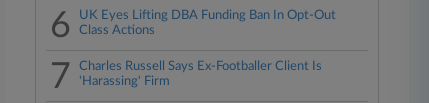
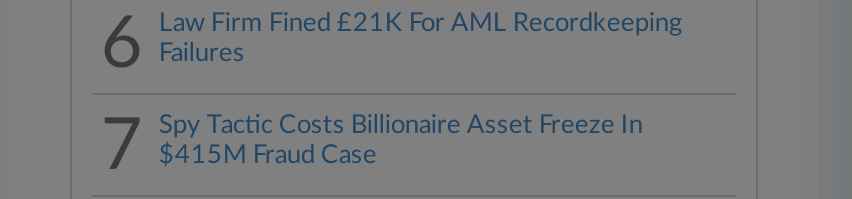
[79,9,336,37] UK Eyes Lifting DBA Funding Ban In Opt-Out | Class Actions -> [159,11,683,67] Law Firm Fined £21K For AML Recordkeeping | Failures
[79,60,322,88] Charles Russell Says Ex-Footballer Client Is | 'Harassing' Firm -> [159,113,643,169] Spy Tactic Costs Billionaire Asset Freeze In | $415M Fraud Case

